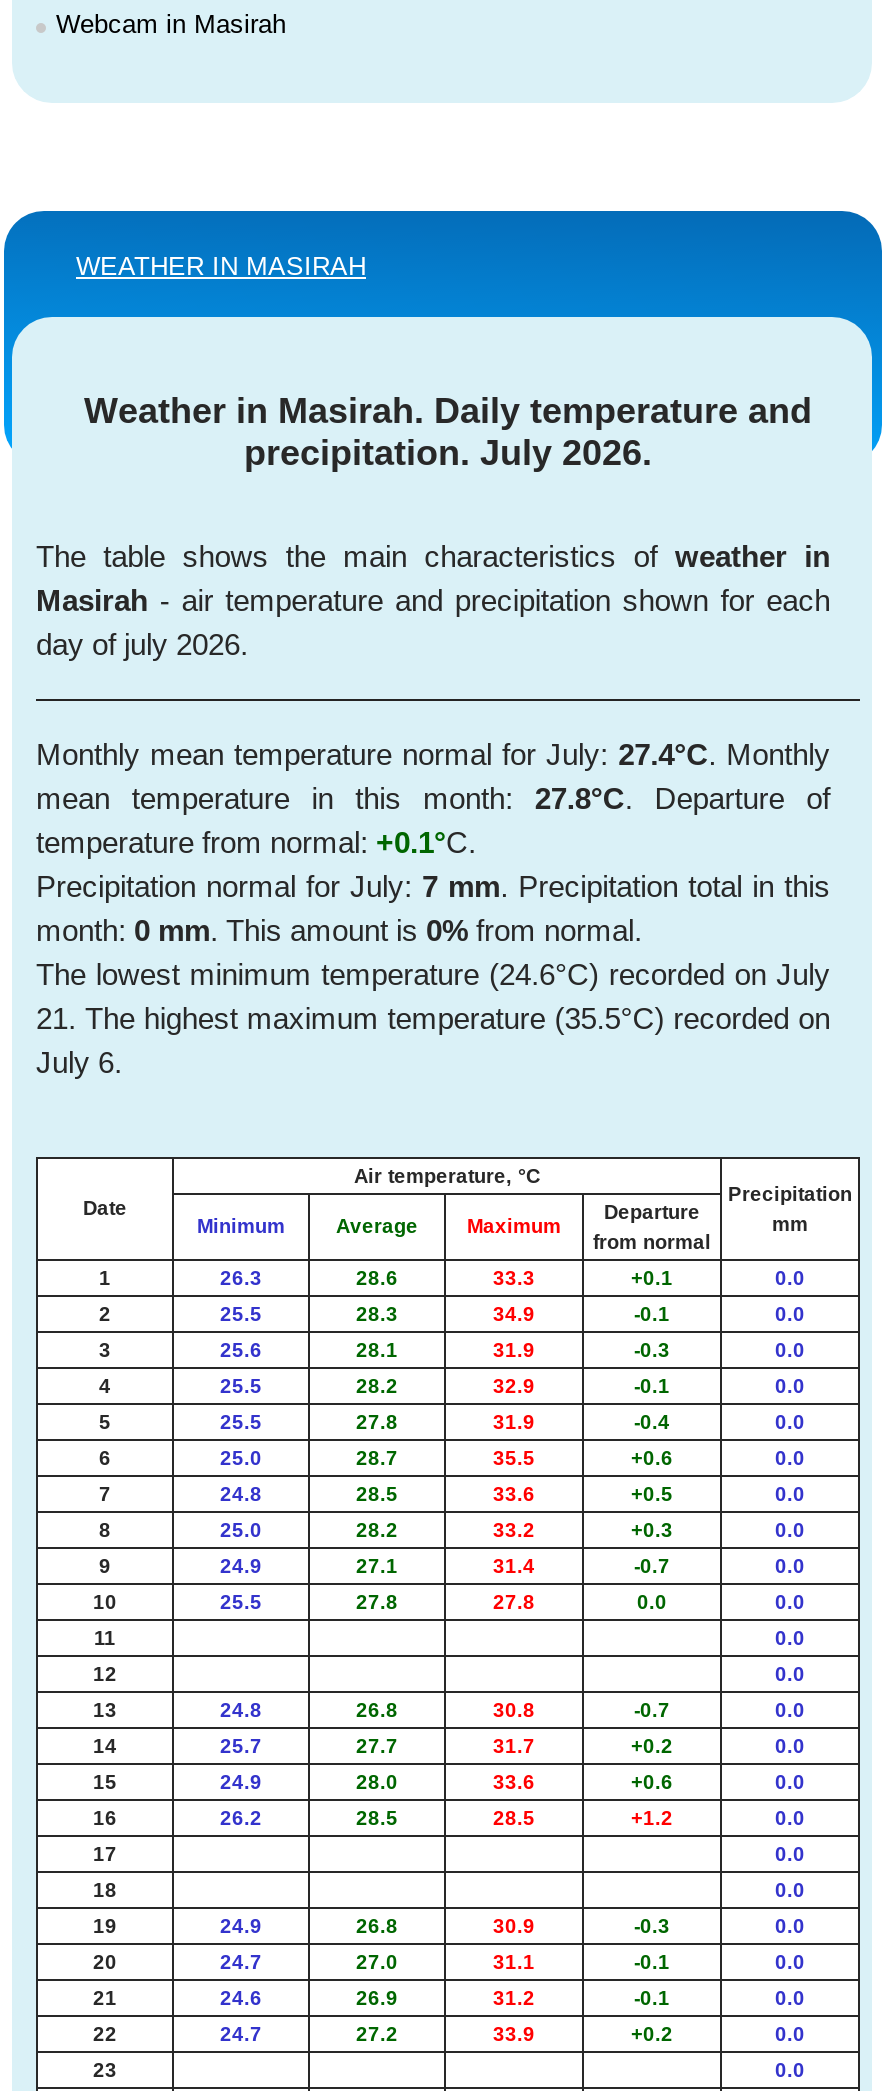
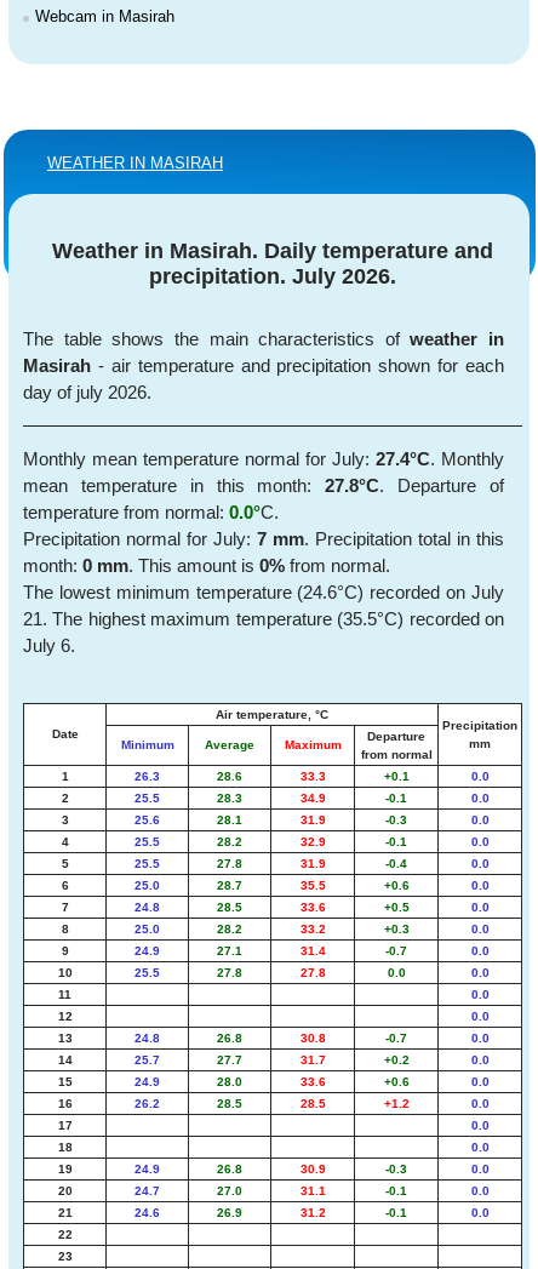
[36,825,476,859] temperature from normal: +0.1°C. -> [23,502,279,522] temperature from normal: 0.0°C.
[220,2023,805,2045] 24.7 | 27.2 | 33.9 | +0.2 | 0.0 -> none
[775,2059,805,2081] 0.0 -> none

